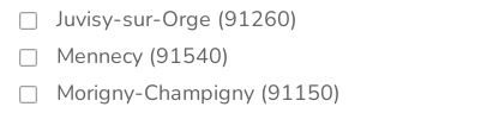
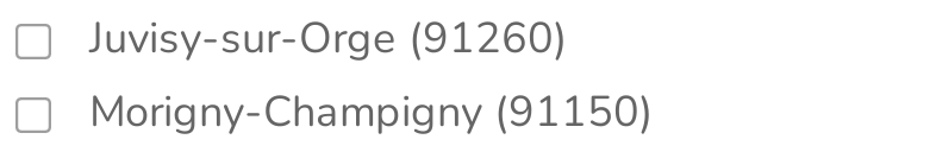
[56,42,229,70] Mennecy (91540) -> none

